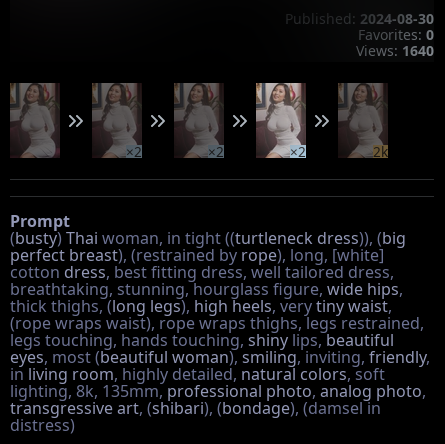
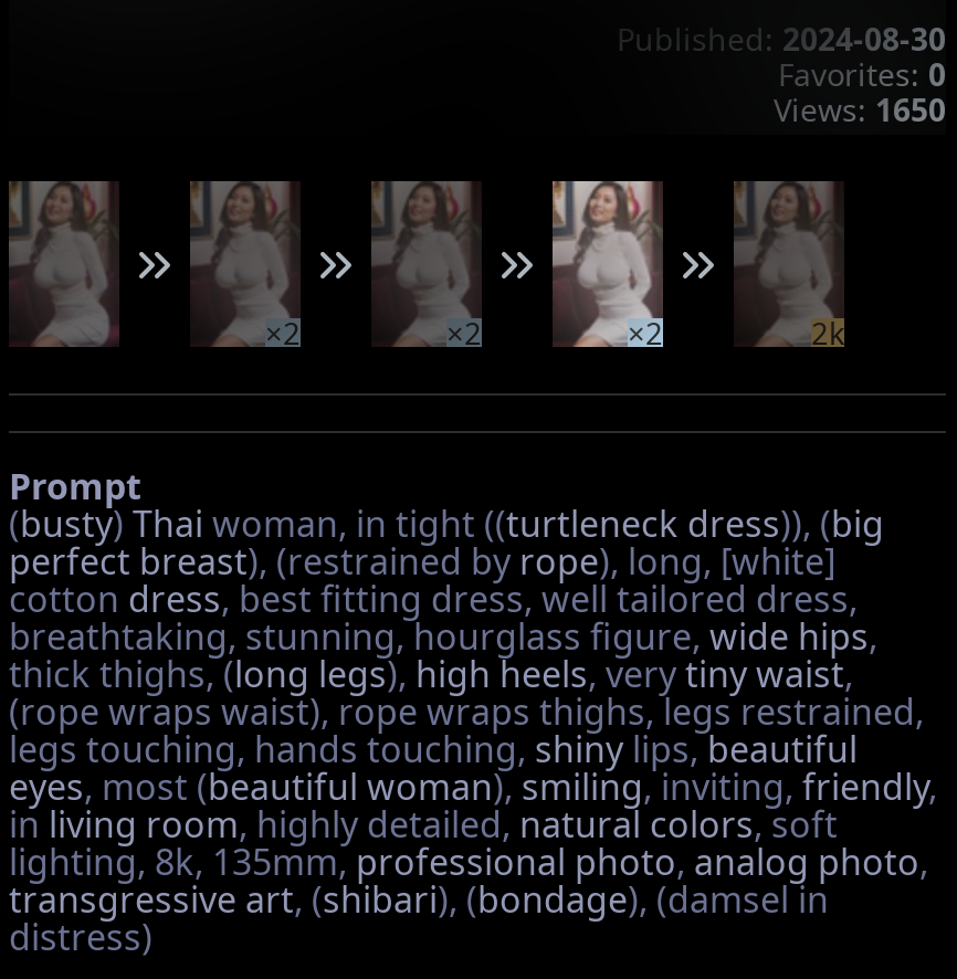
[356,41,434,60] Views: 1640 -> [774,88,946,130] Views: 1650

